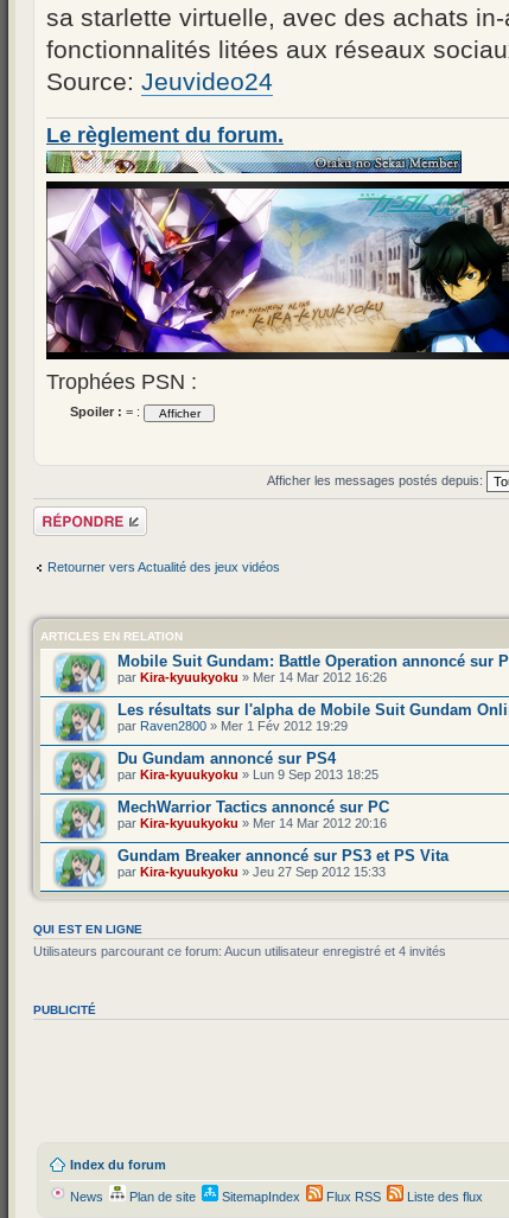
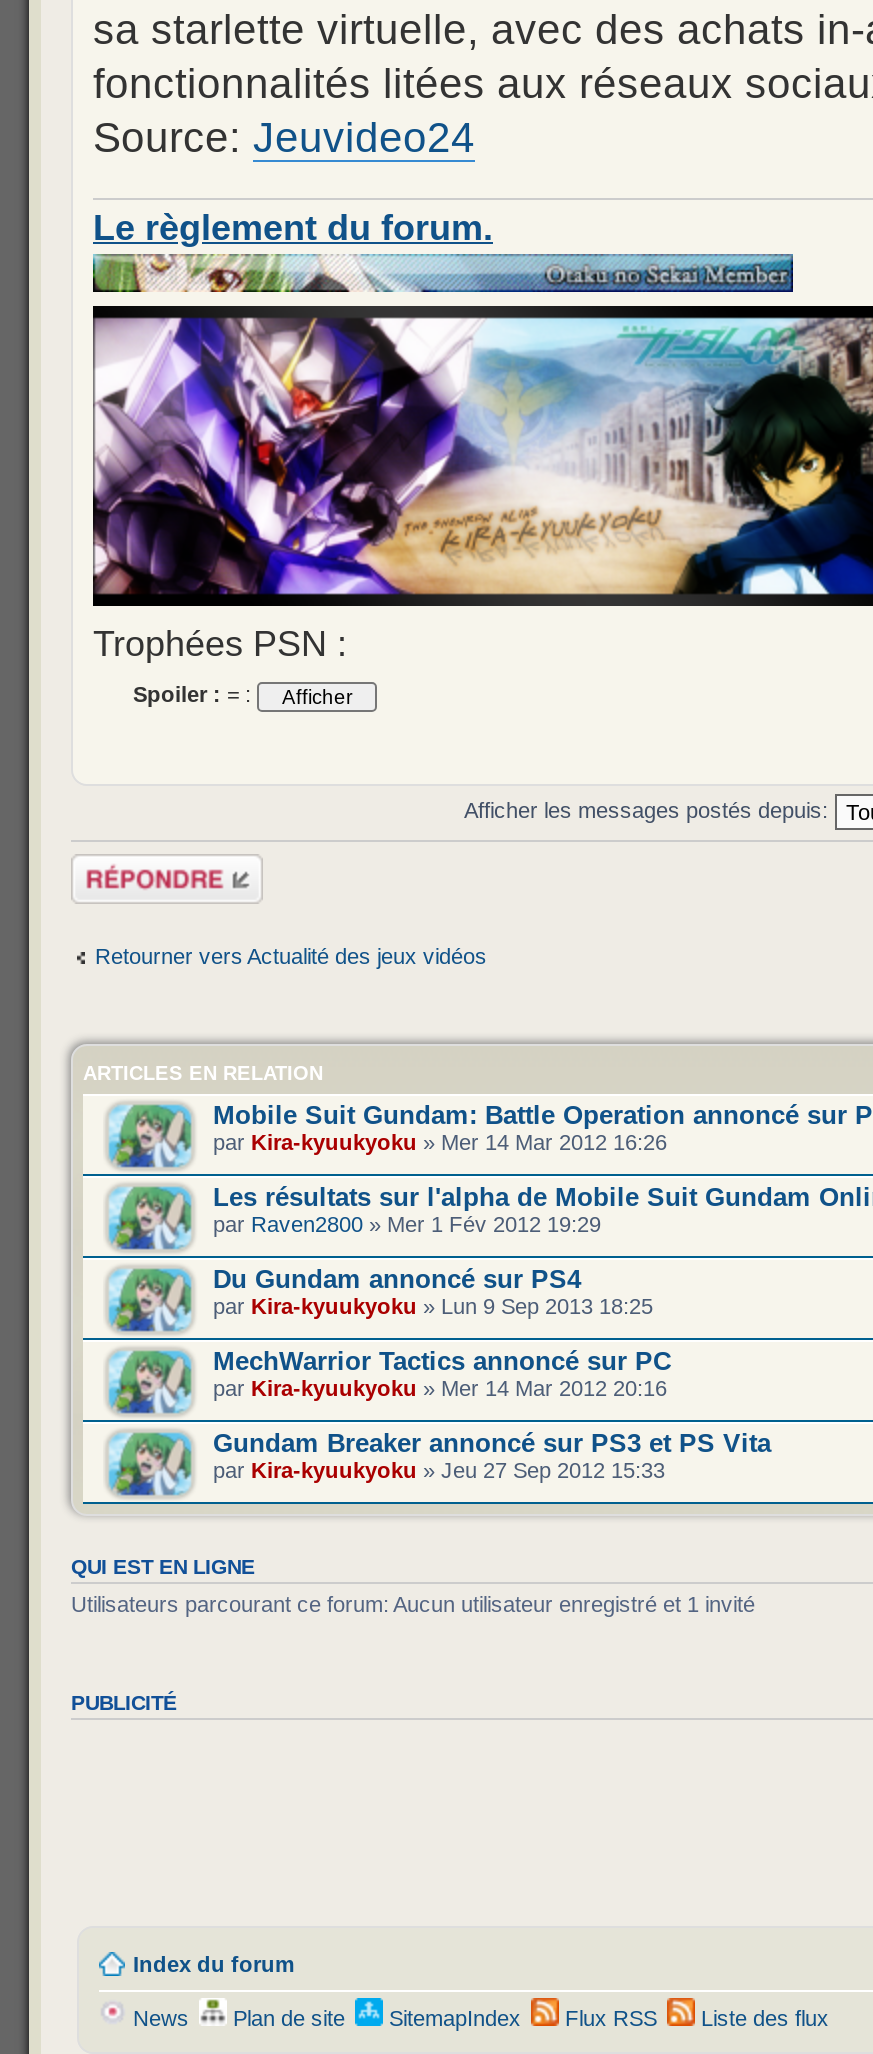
[33,943,446,958] Utilisateurs parcourant ce forum: Aucun utilisateur enregistré et 4 invités -> [71,1591,755,1615] Utilisateurs parcourant ce forum: Aucun utilisateur enregistré et 1 invité

